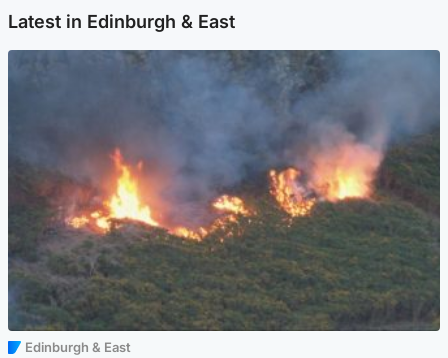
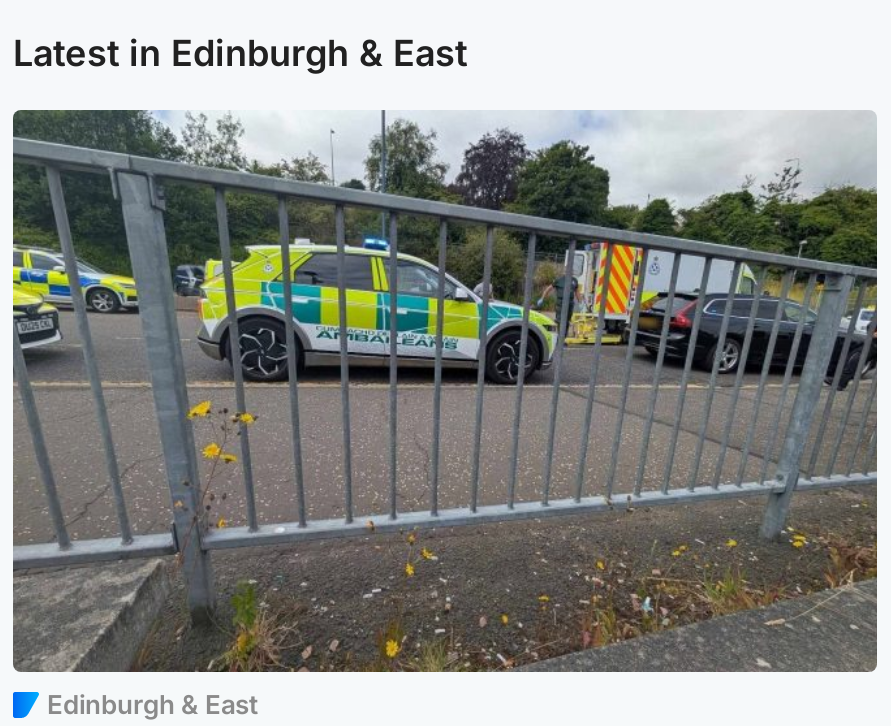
[7,49,441,332] [image] -> [11,110,879,672] [image]

